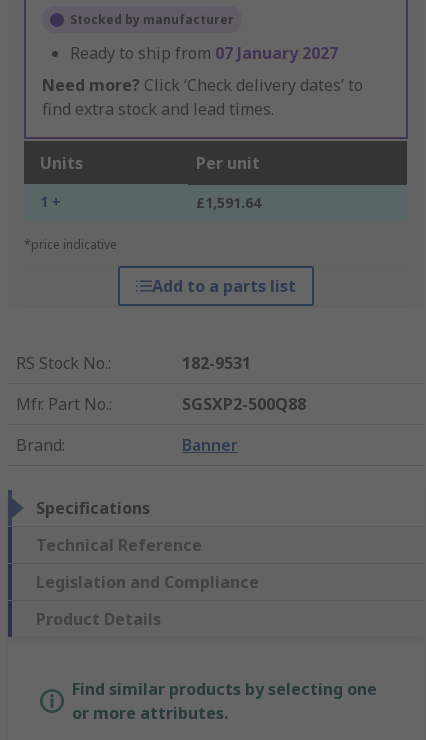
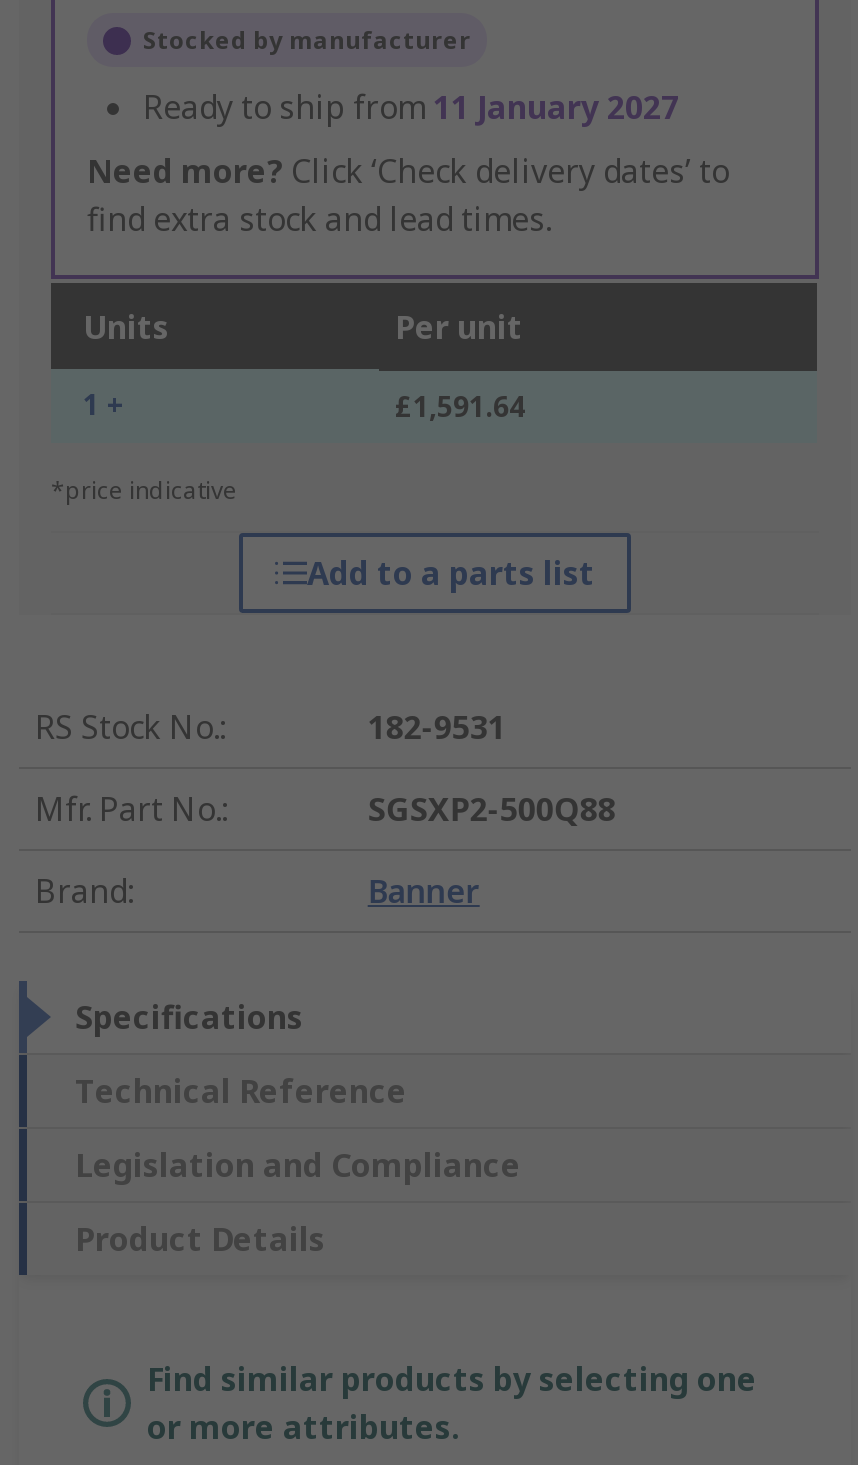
[70,42,338,64] Ready to ship from 07 January 2027 -> [143,86,679,130] Ready to ship from 11 January 2027

